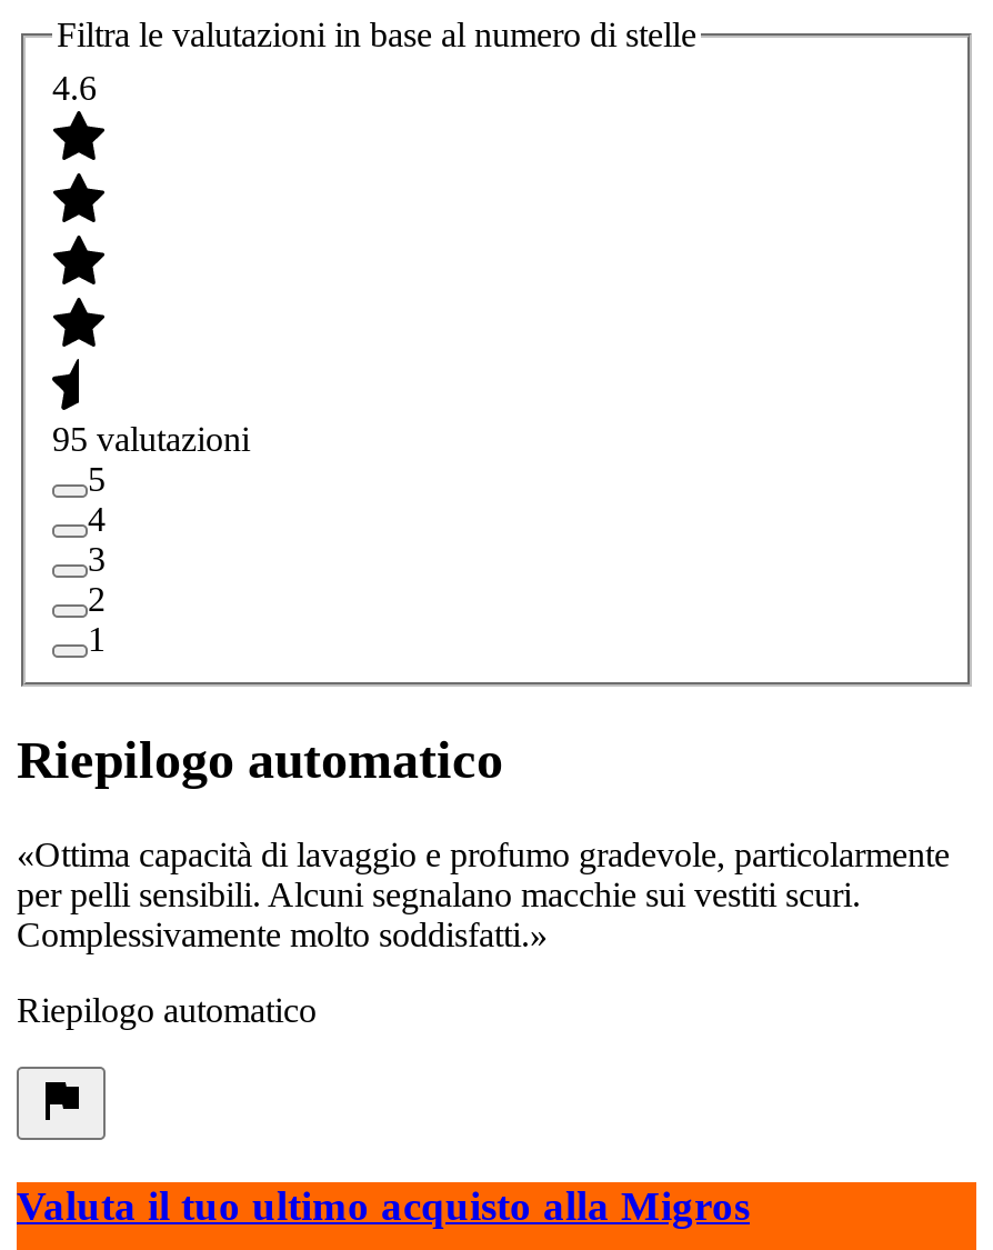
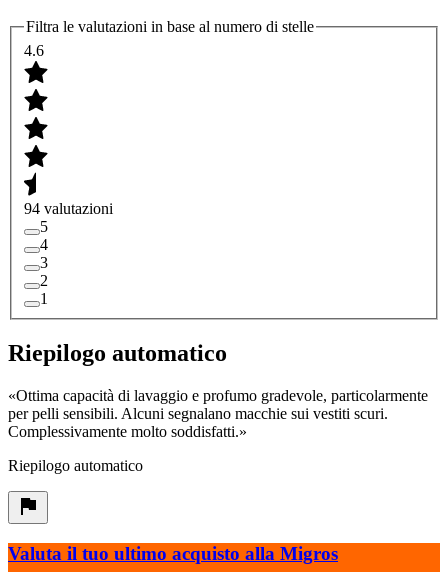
[52,420,250,458] 95 valutazioni -> [24,200,113,217] 94 valutazioni

